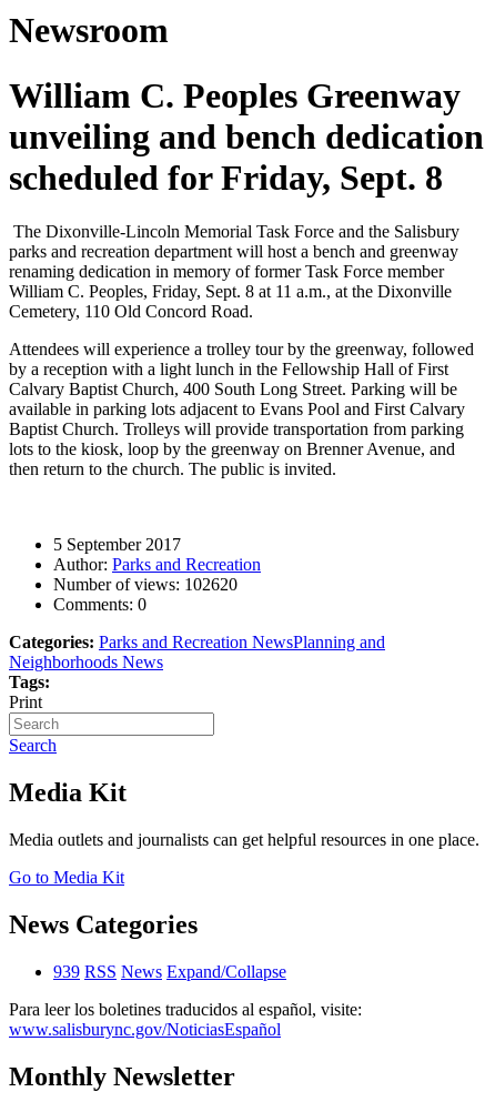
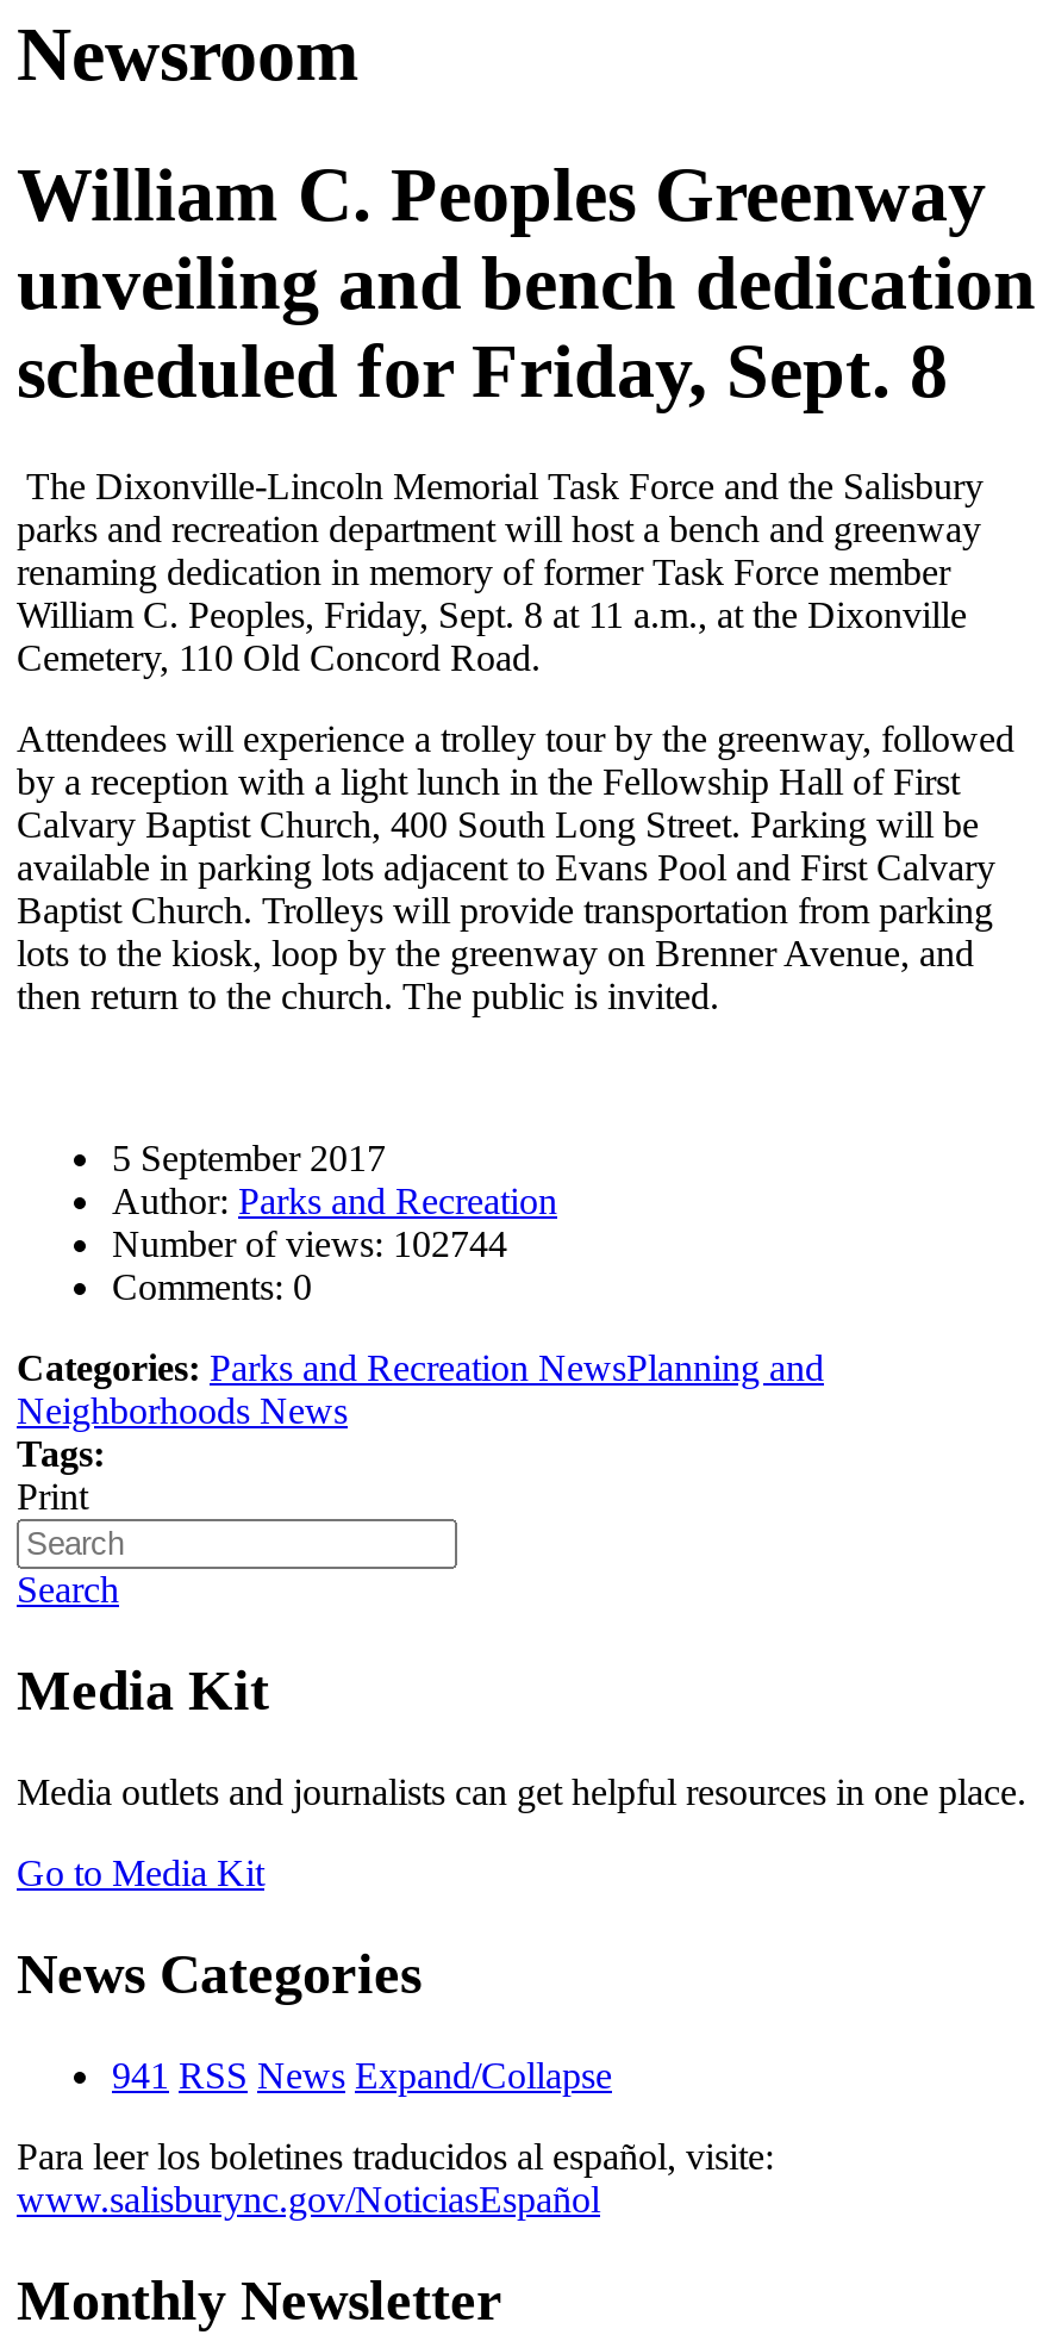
[53,575,238,594] Number of views: 102620 -> [112,1224,507,1265] Number of views: 102744
[53,962,286,981] 939 RSS News Expand/Collapse -> [112,2055,612,2095] 941 RSS News Expand/Collapse

